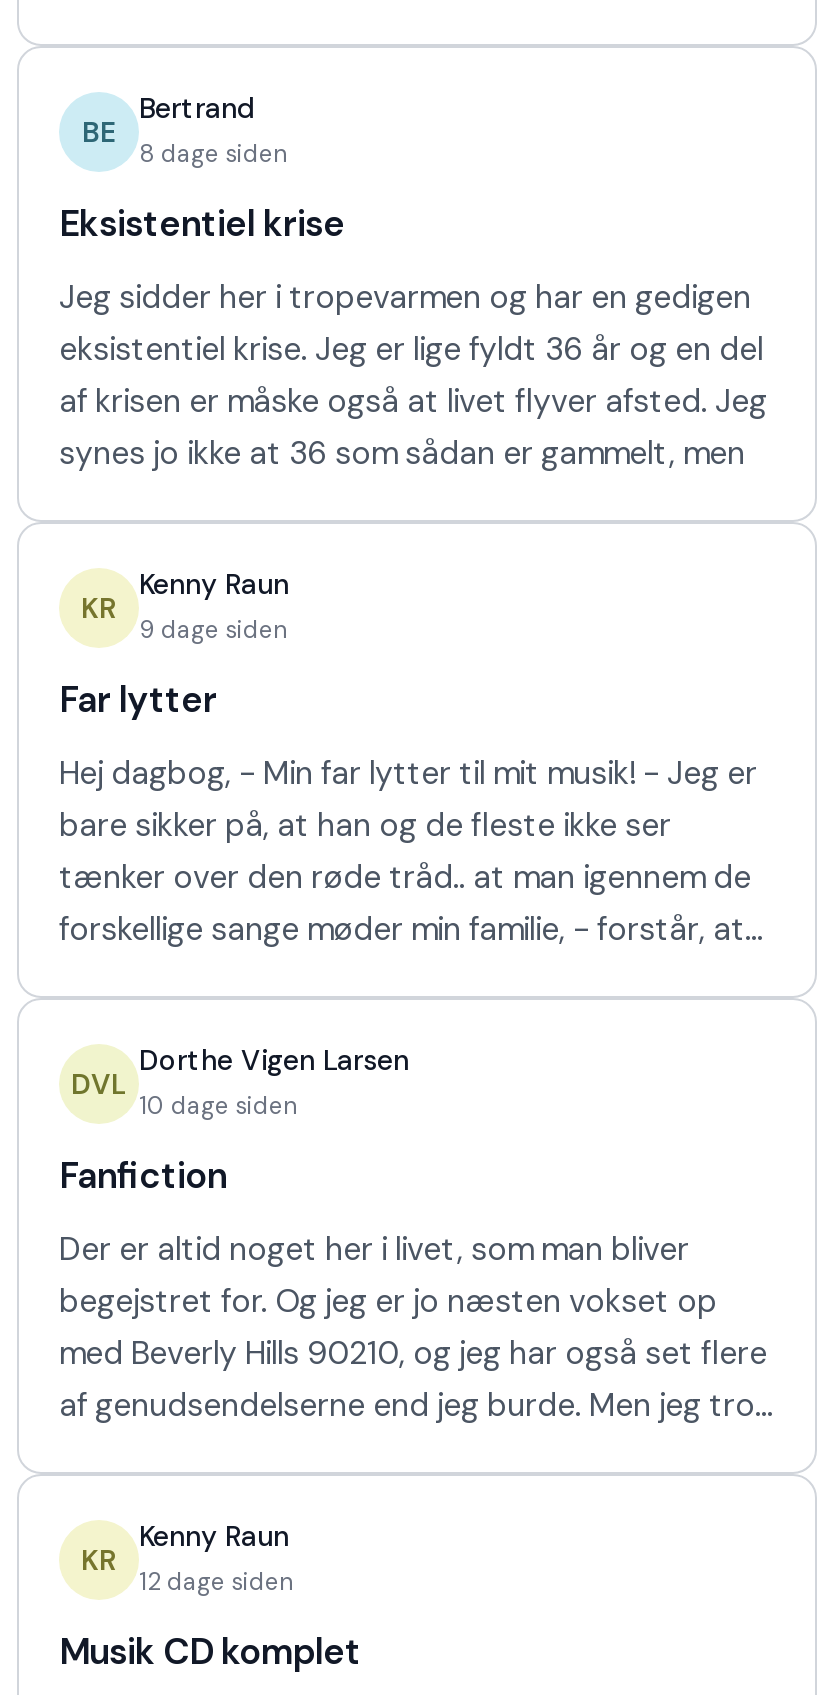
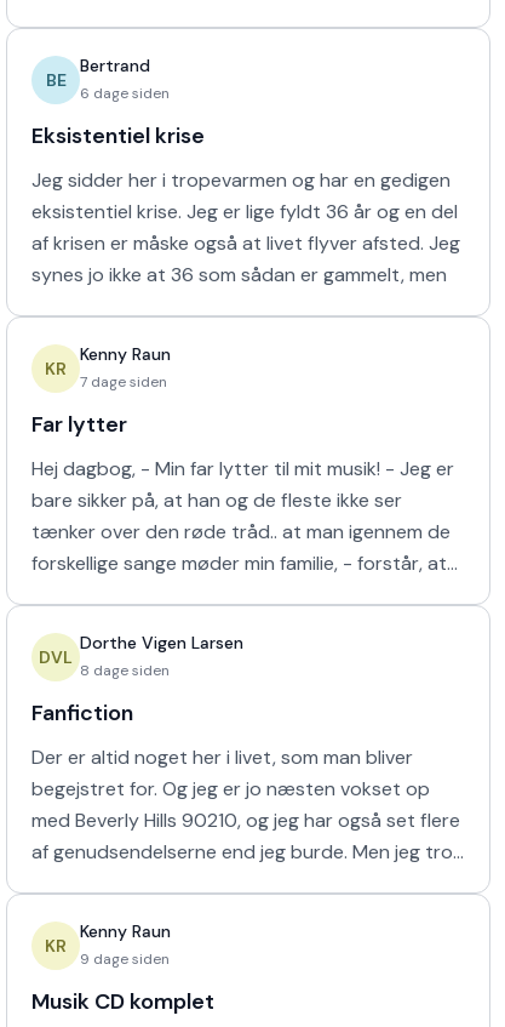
[139,138,287,170] 8 dage siden -> [80,84,170,103] 6 dage siden
[139,614,287,646] 9 dage siden -> [80,372,167,392] 7 dage siden
[139,1090,297,1122] 10 dage siden -> [80,661,170,680] 8 dage siden
[139,1566,293,1598] 12 dage siden -> [80,949,170,969] 9 dage siden

